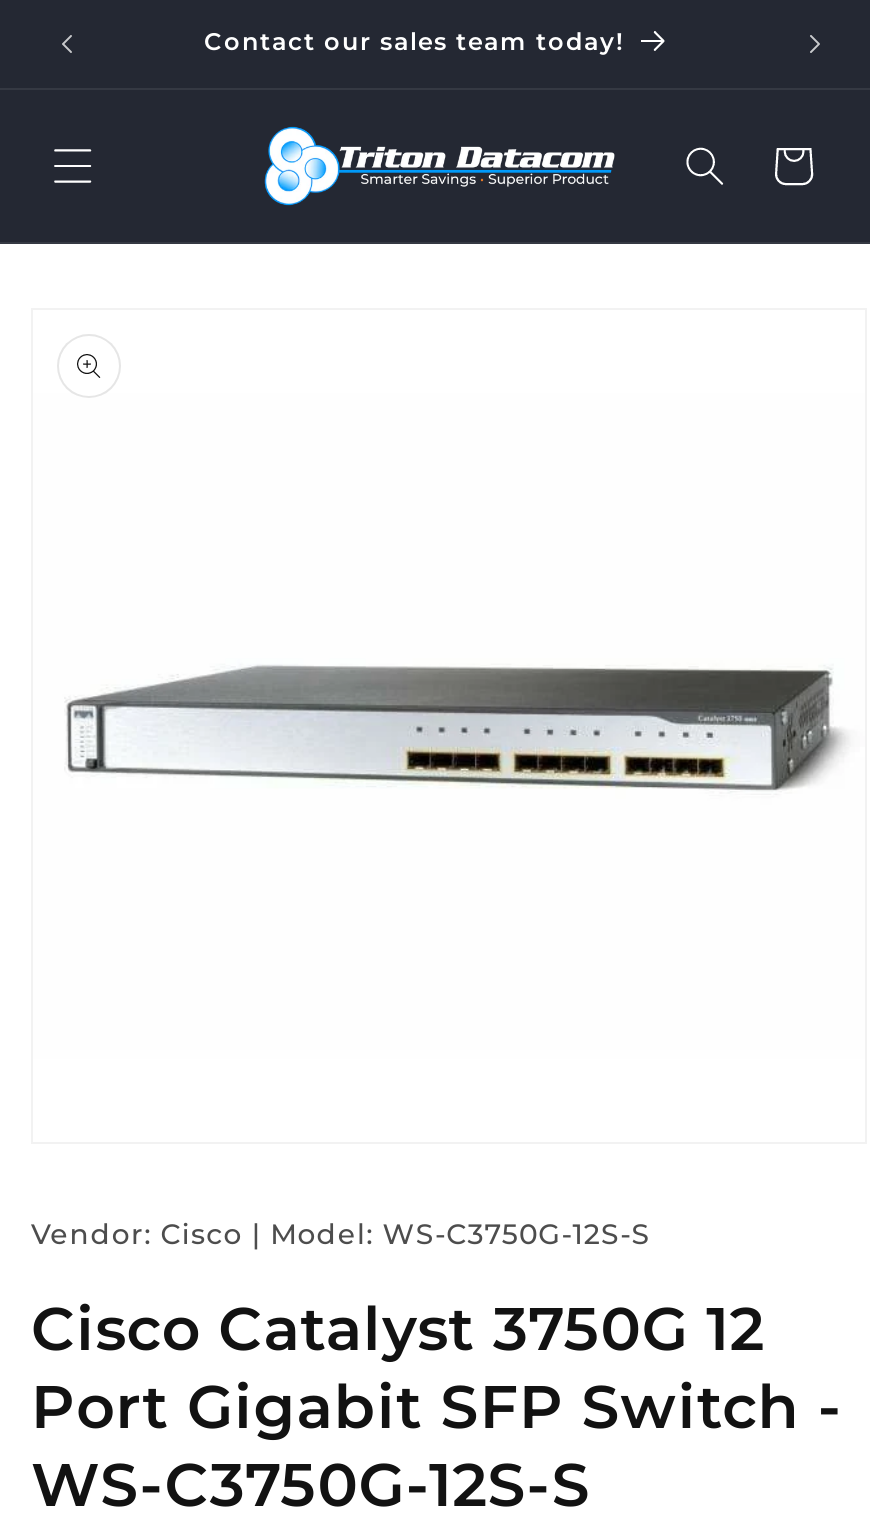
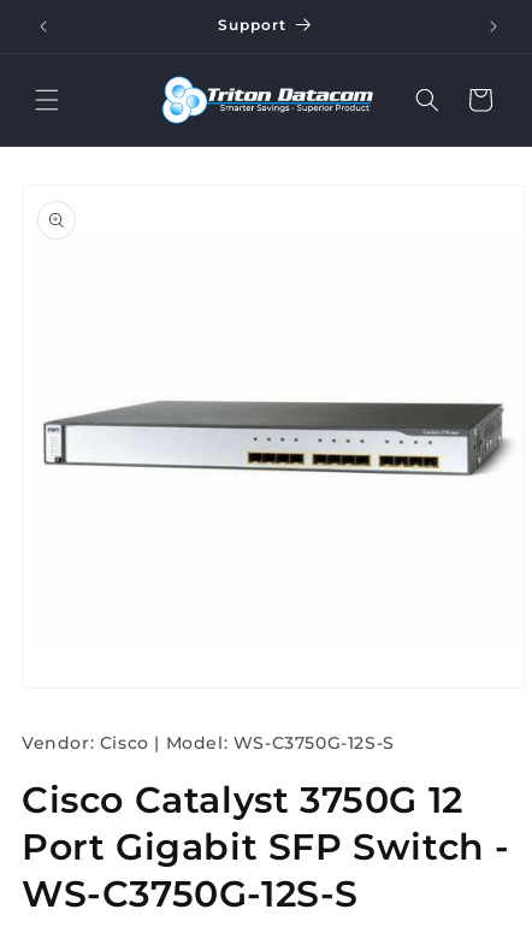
[204,26,624,56] Contact our sales team today! -> [218,16,286,34] Support

